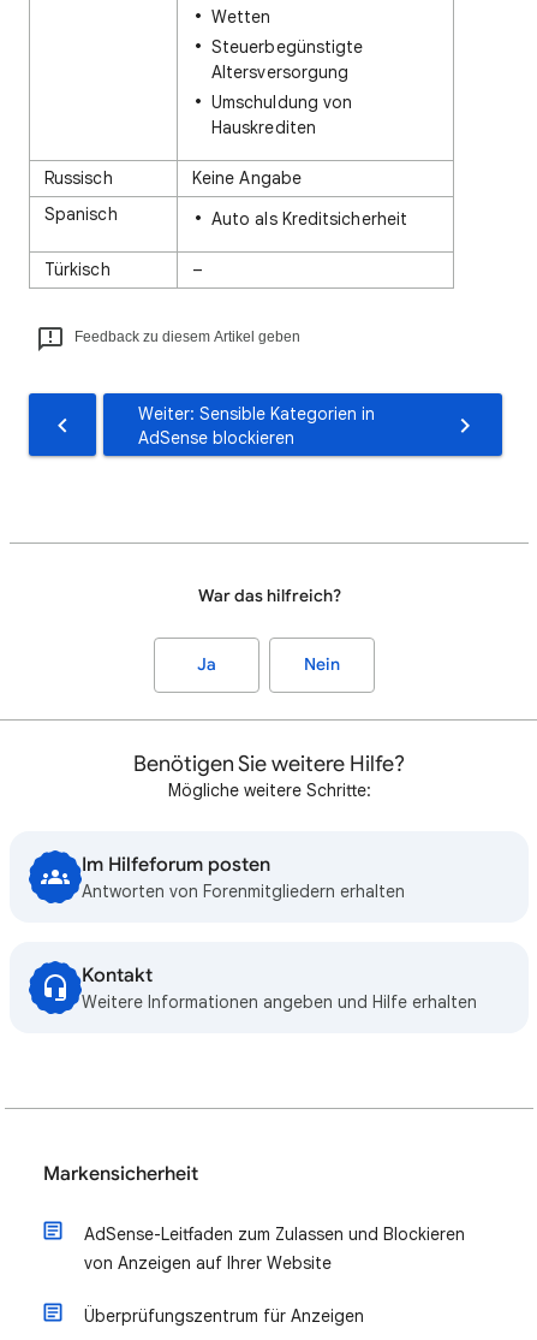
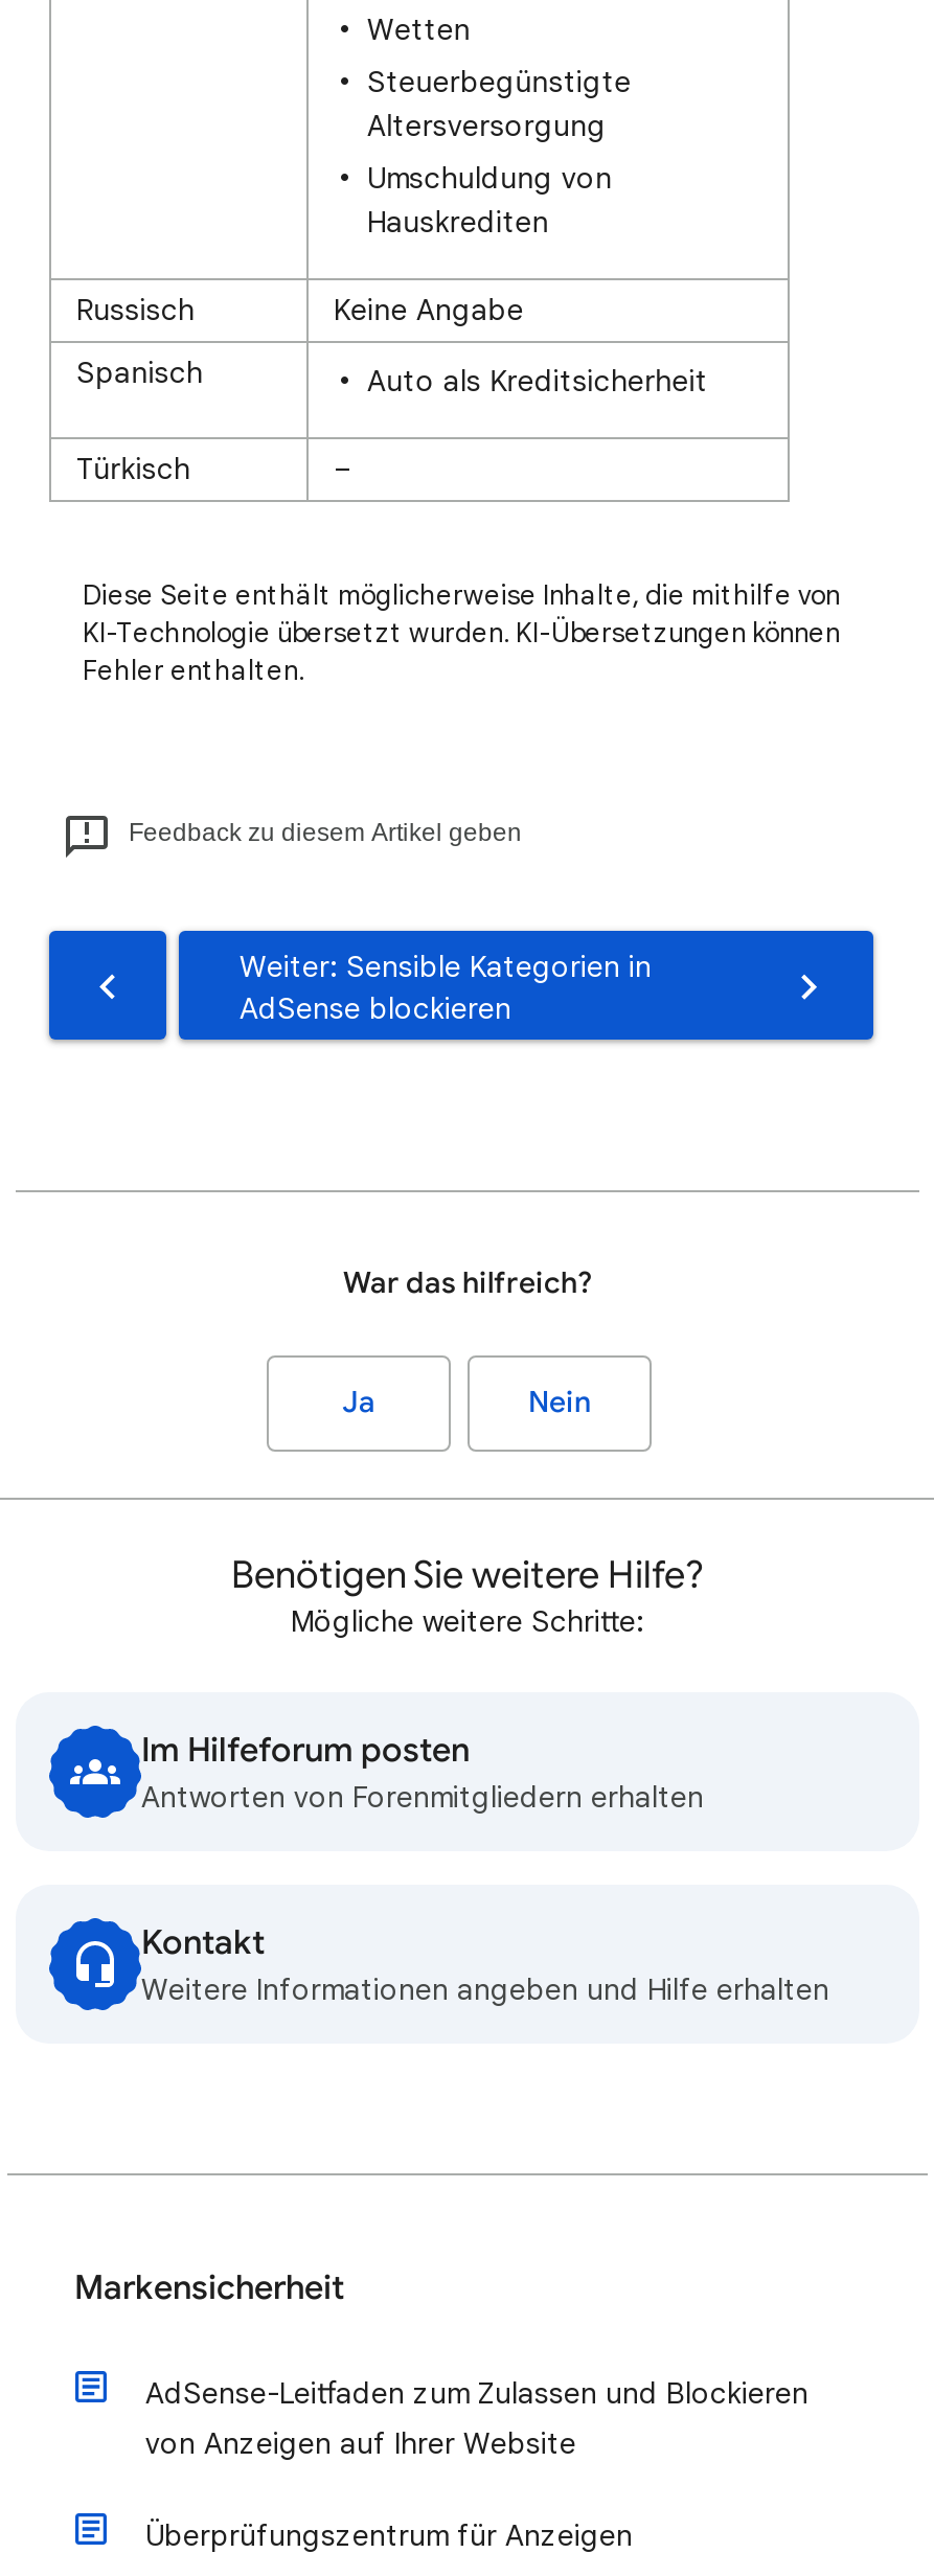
none -> [83,577,840,688] Diese Seite enthält möglicherweise Inhalte, die mithilfe von | KI-Technologie übersetzt wurden. KI-Übersetzungen können | Fehler enthalten.

